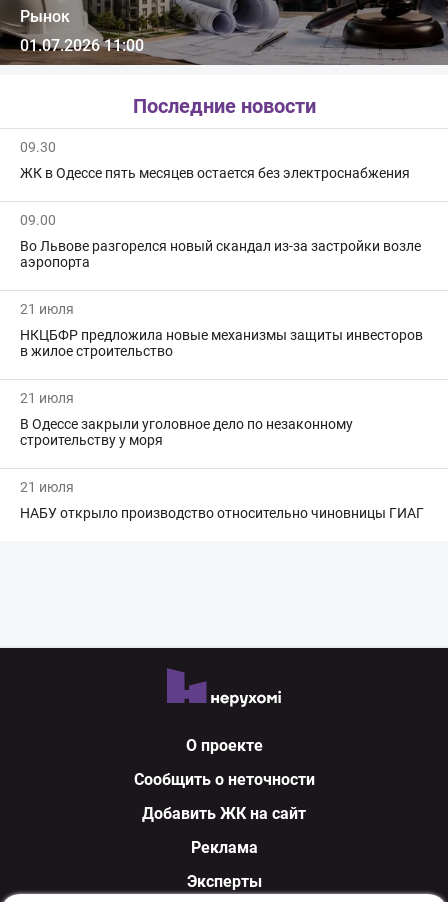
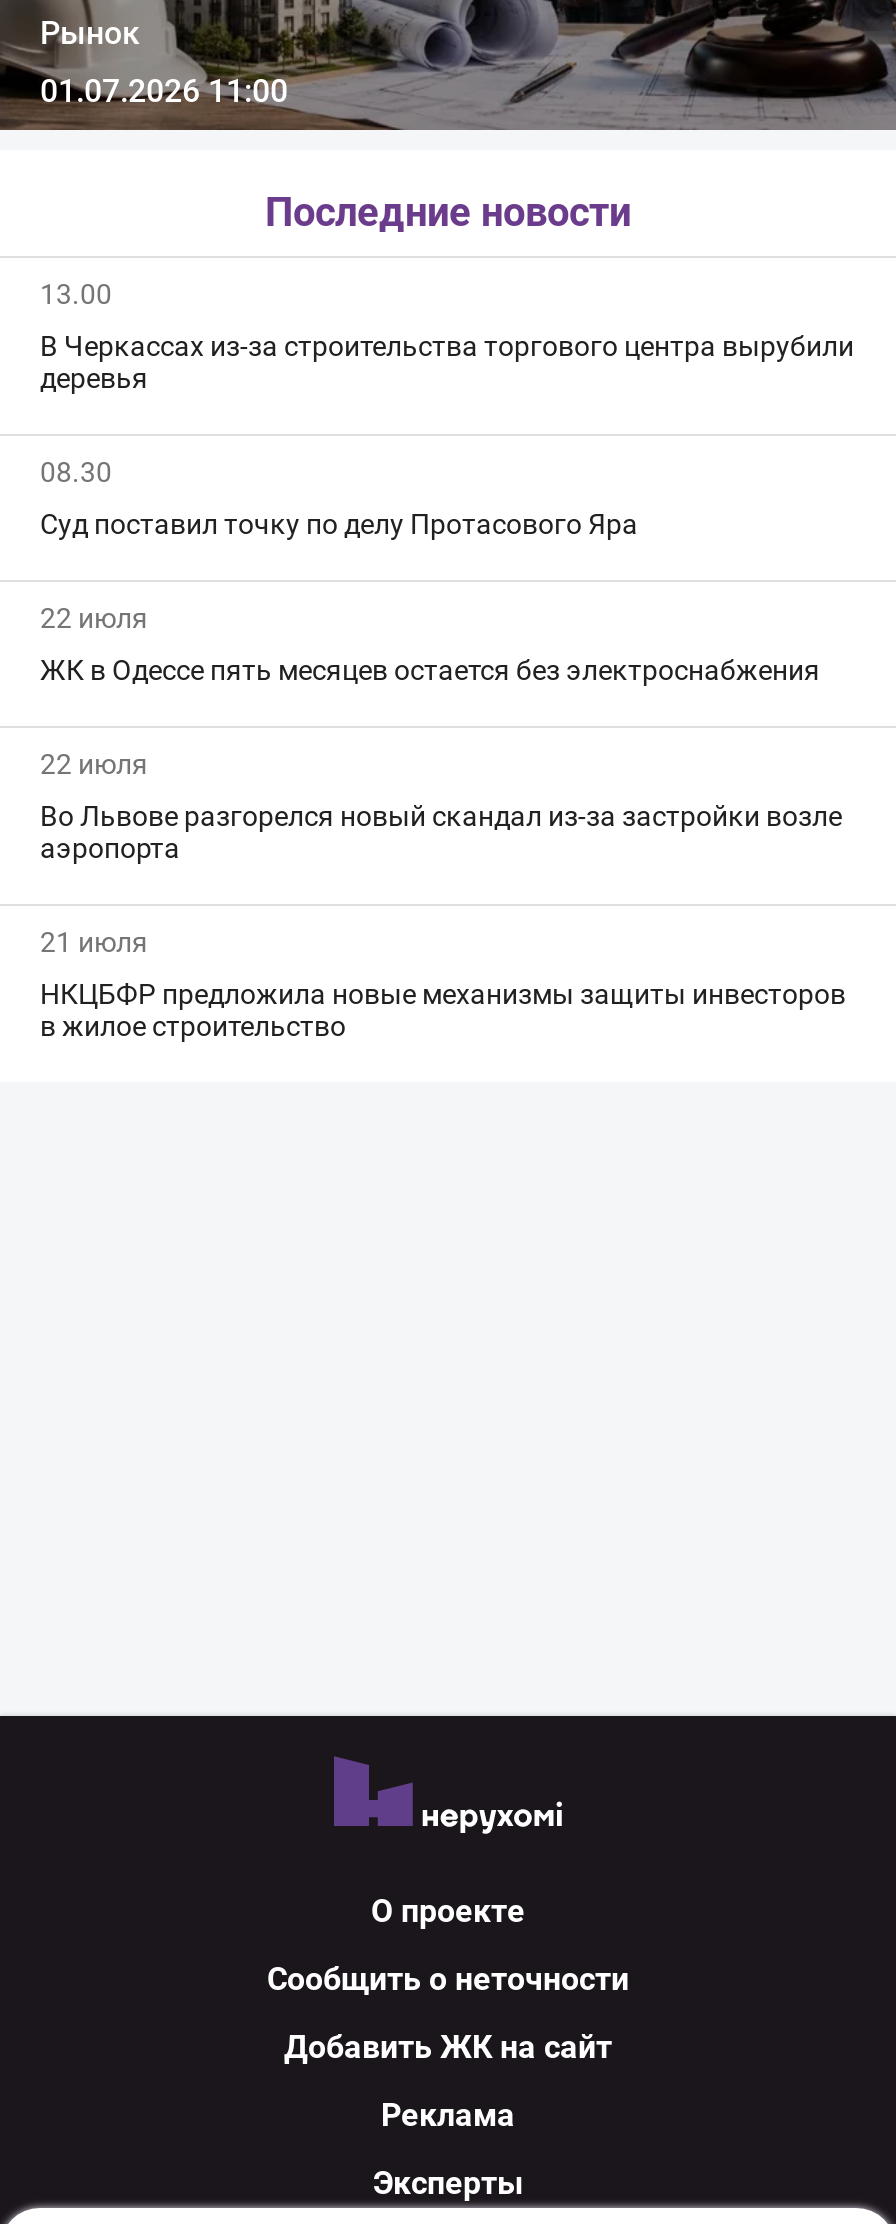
[20,139,56,155] 09.30 -> [40,278,854,634] 13.00 | В Черкассах из-за строительства торгового центра вырубили | деревья | 08.30 | Суд поставил точку по делу Протасового Яра | 22 июля
[20,212,56,228] 09.00 -> [40,748,148,780] 22 июля
[20,390,424,521] 21 июля | В Одессе закрыли уголовное дело по незаконному | строительству у моря | 21 июля | НАБУ открыло производство относительно чиновницы ГИАГ -> none

